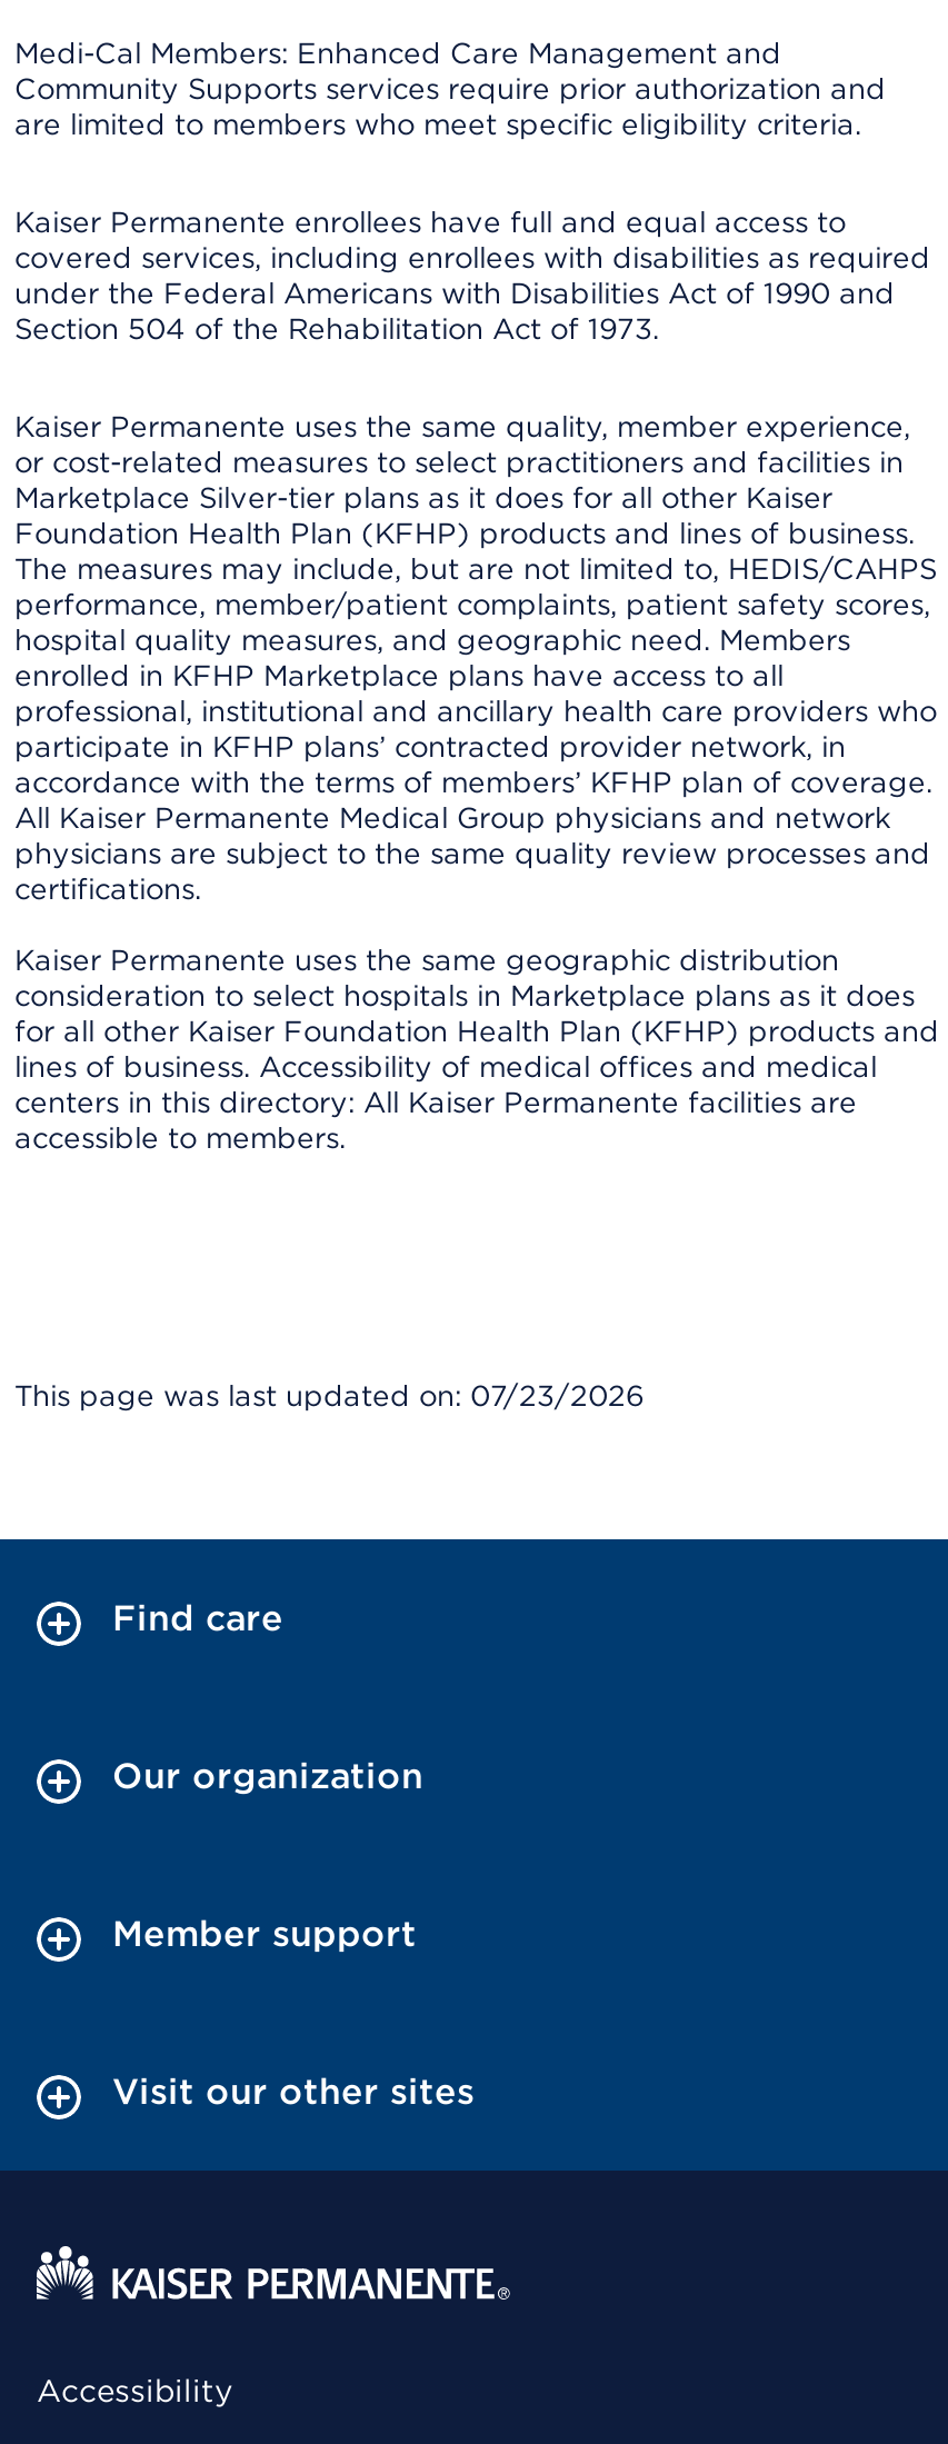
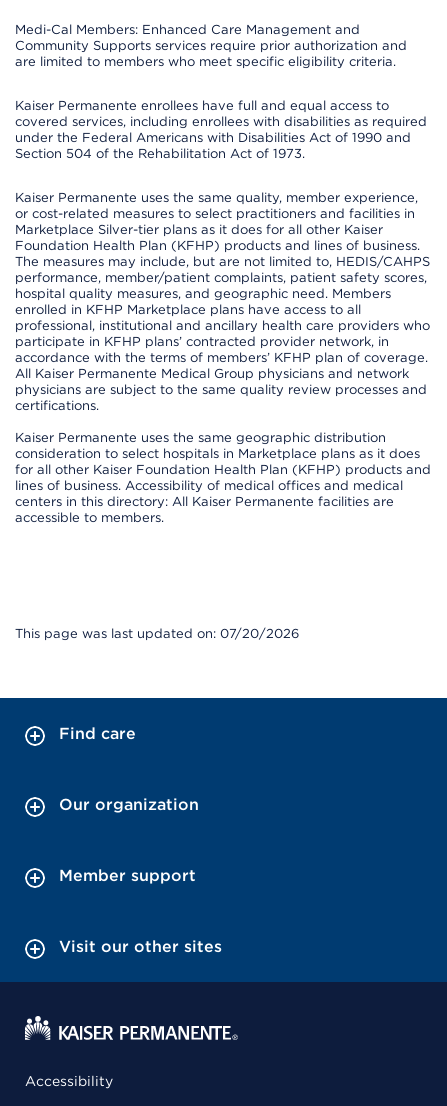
[14,1379,643,1413] This page was last updated on: 07/23/2026 -> [15,626,299,641] This page was last updated on: 07/20/2026

